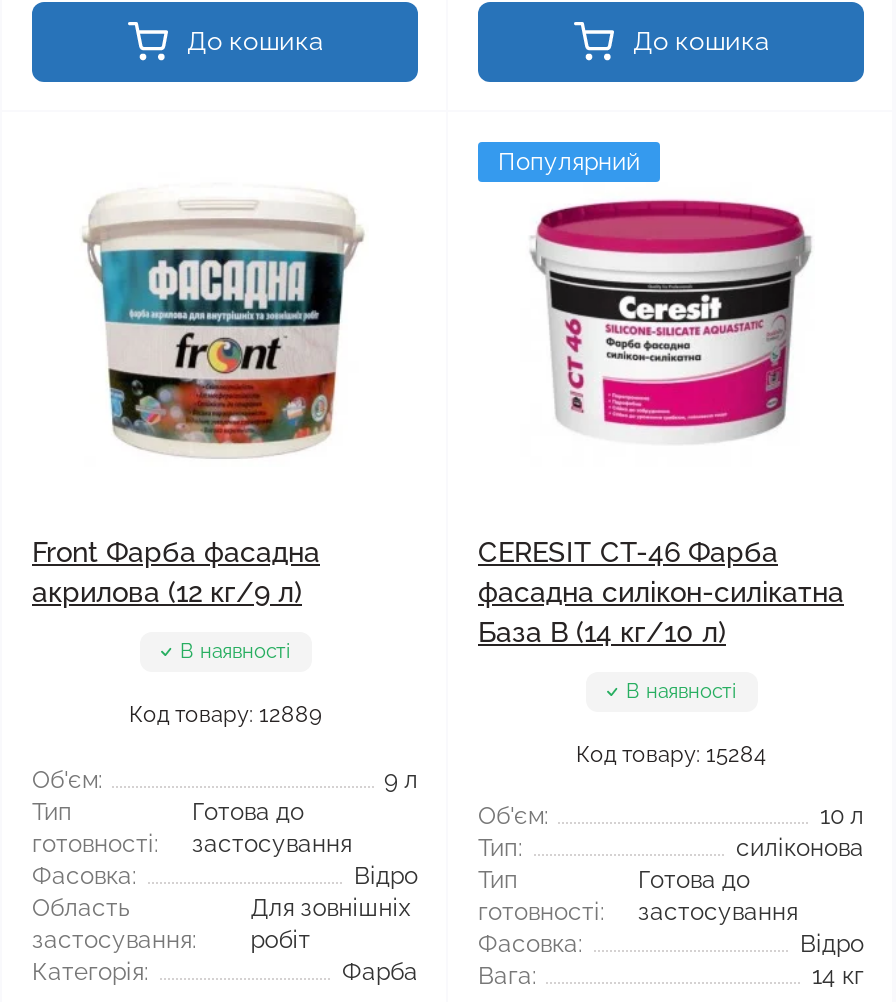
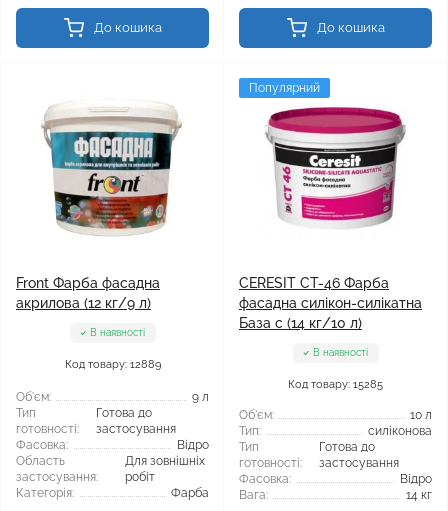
[478,616,726,648] База B (14 кг/10 л) -> [239,315,362,331] База c (14 кг/10 л)
[576,742,766,768] Код товару: 15284 -> [288,378,383,391] Код товару: 15285

